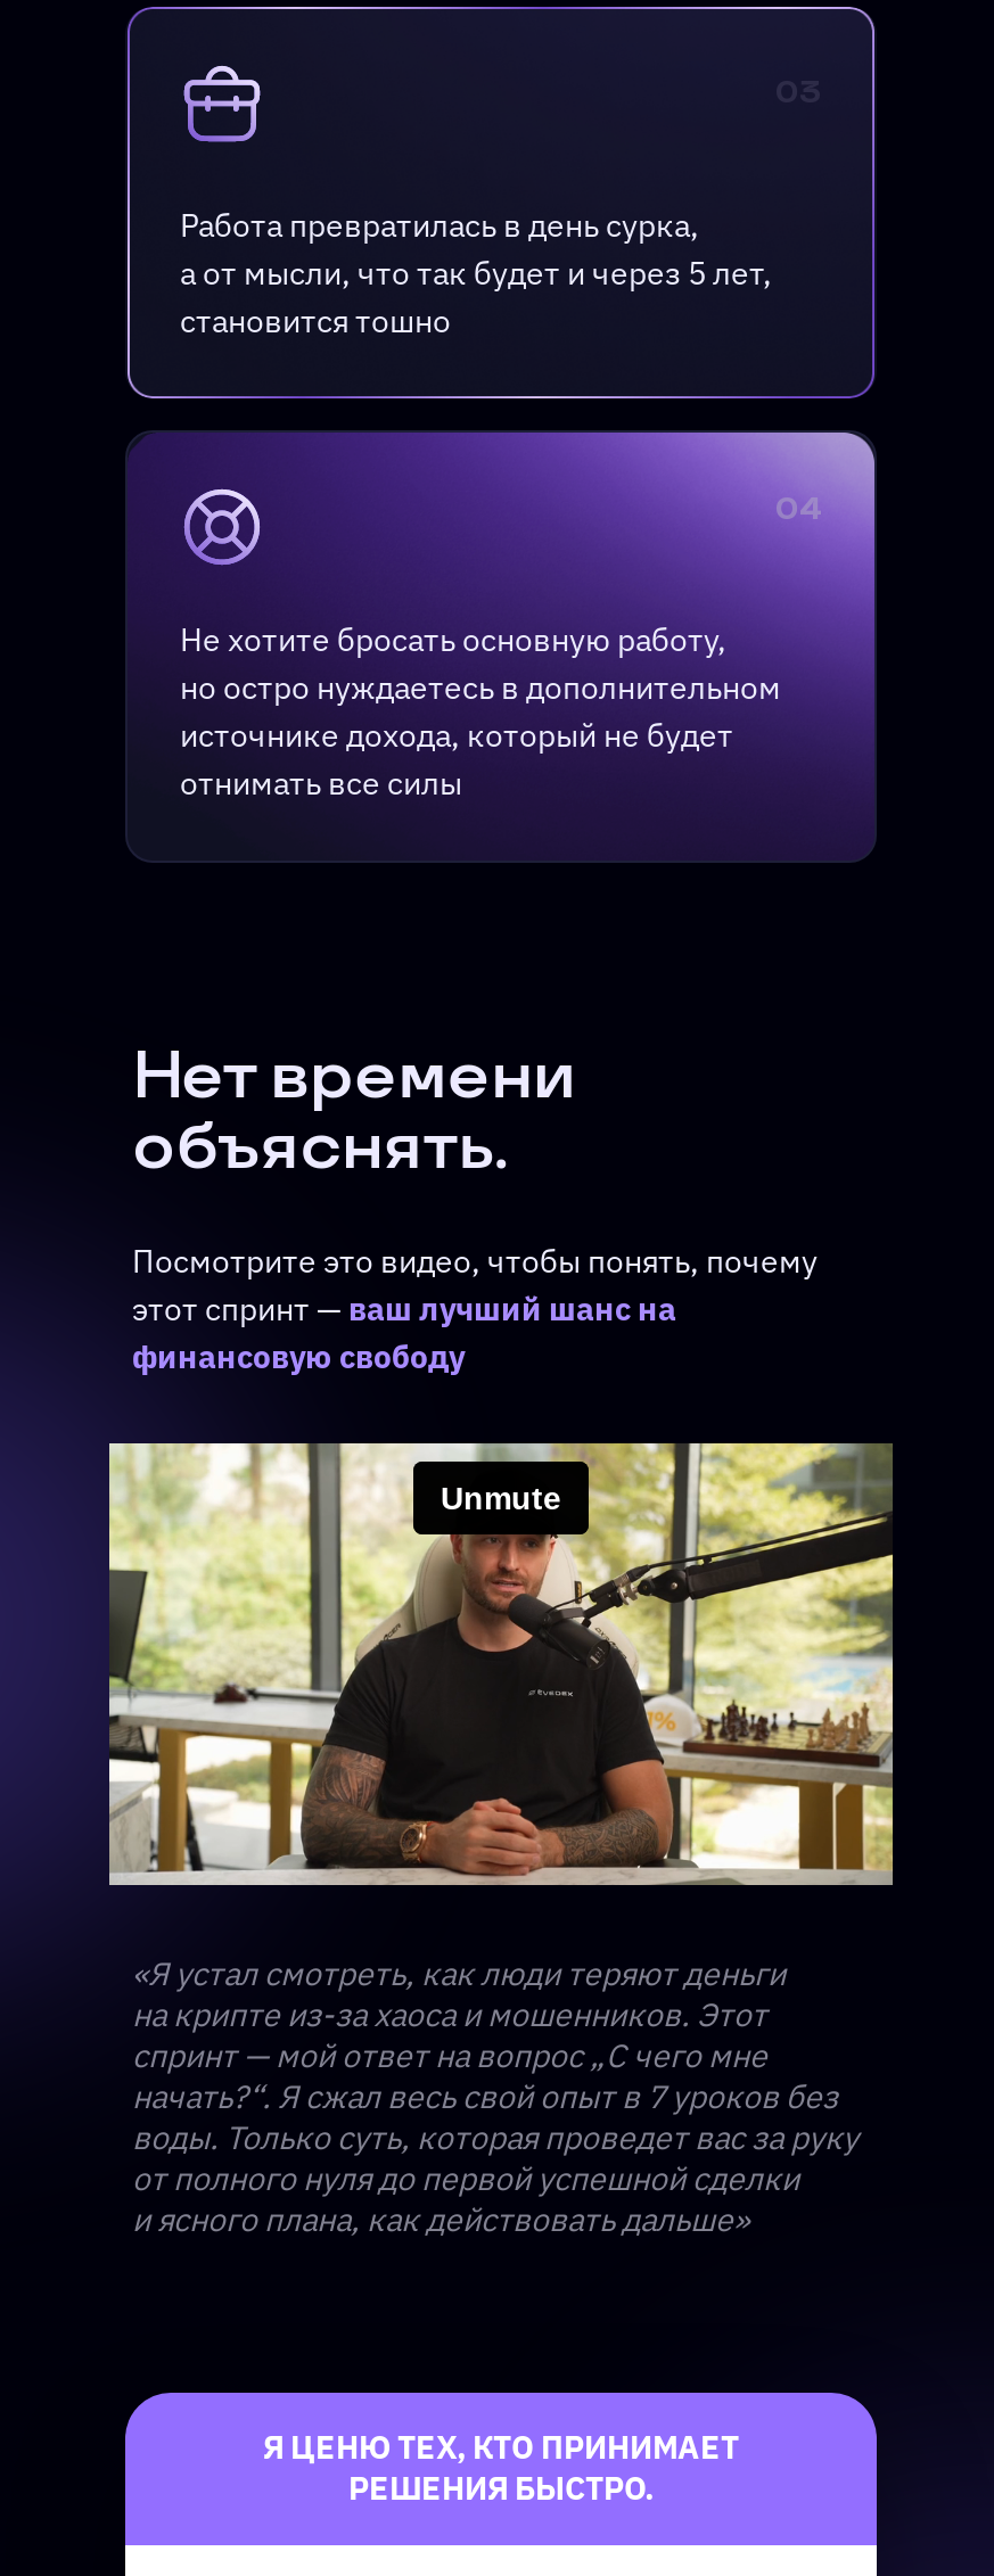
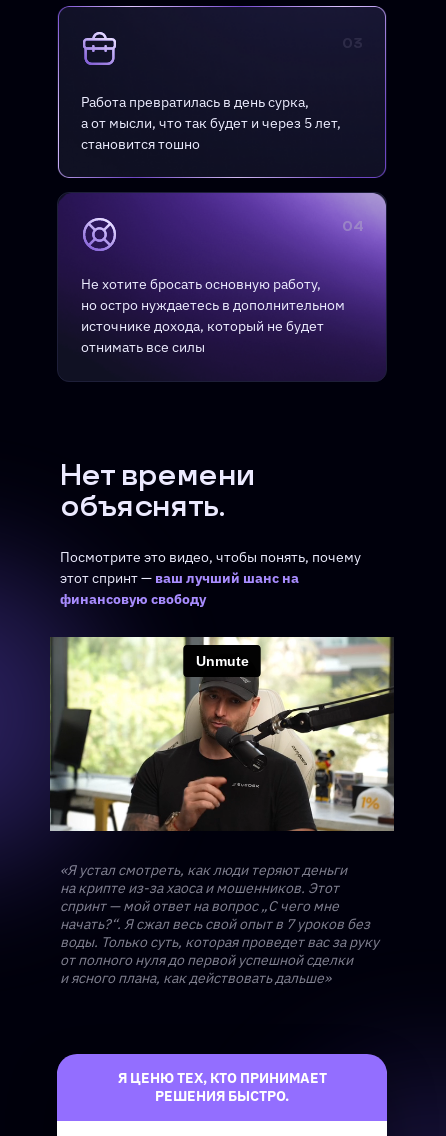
[107,1441,895,1887] [image] -> [50,636,394,832] [image]

